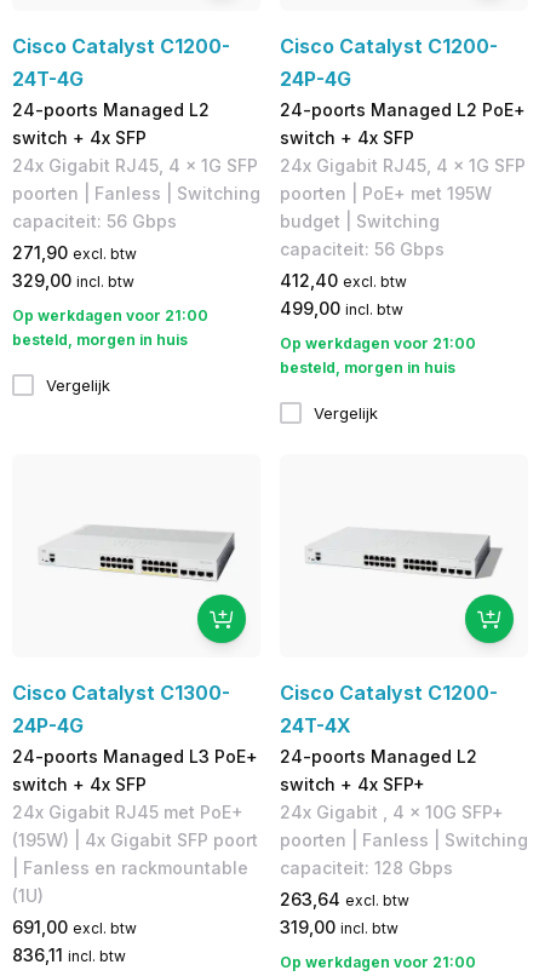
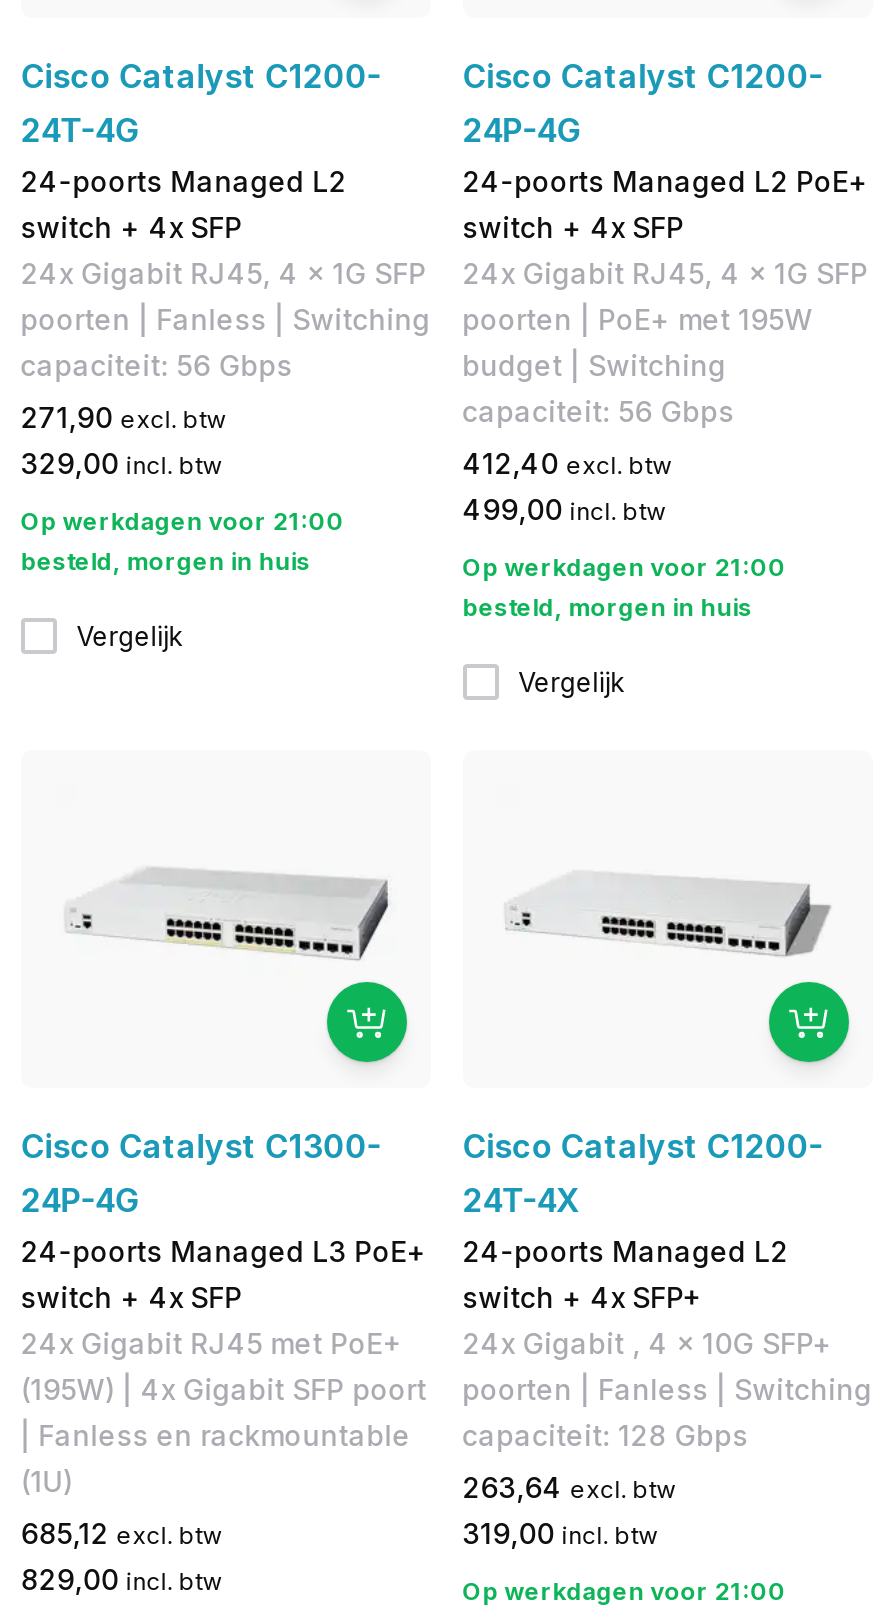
[12,917,137,938] 691,00 excl. btw -> [20,1515,222,1549] 685,12 excl. btw
[12,945,126,966] 836,11 incl. btw -> [20,1561,222,1595] 829,00 incl. btw

